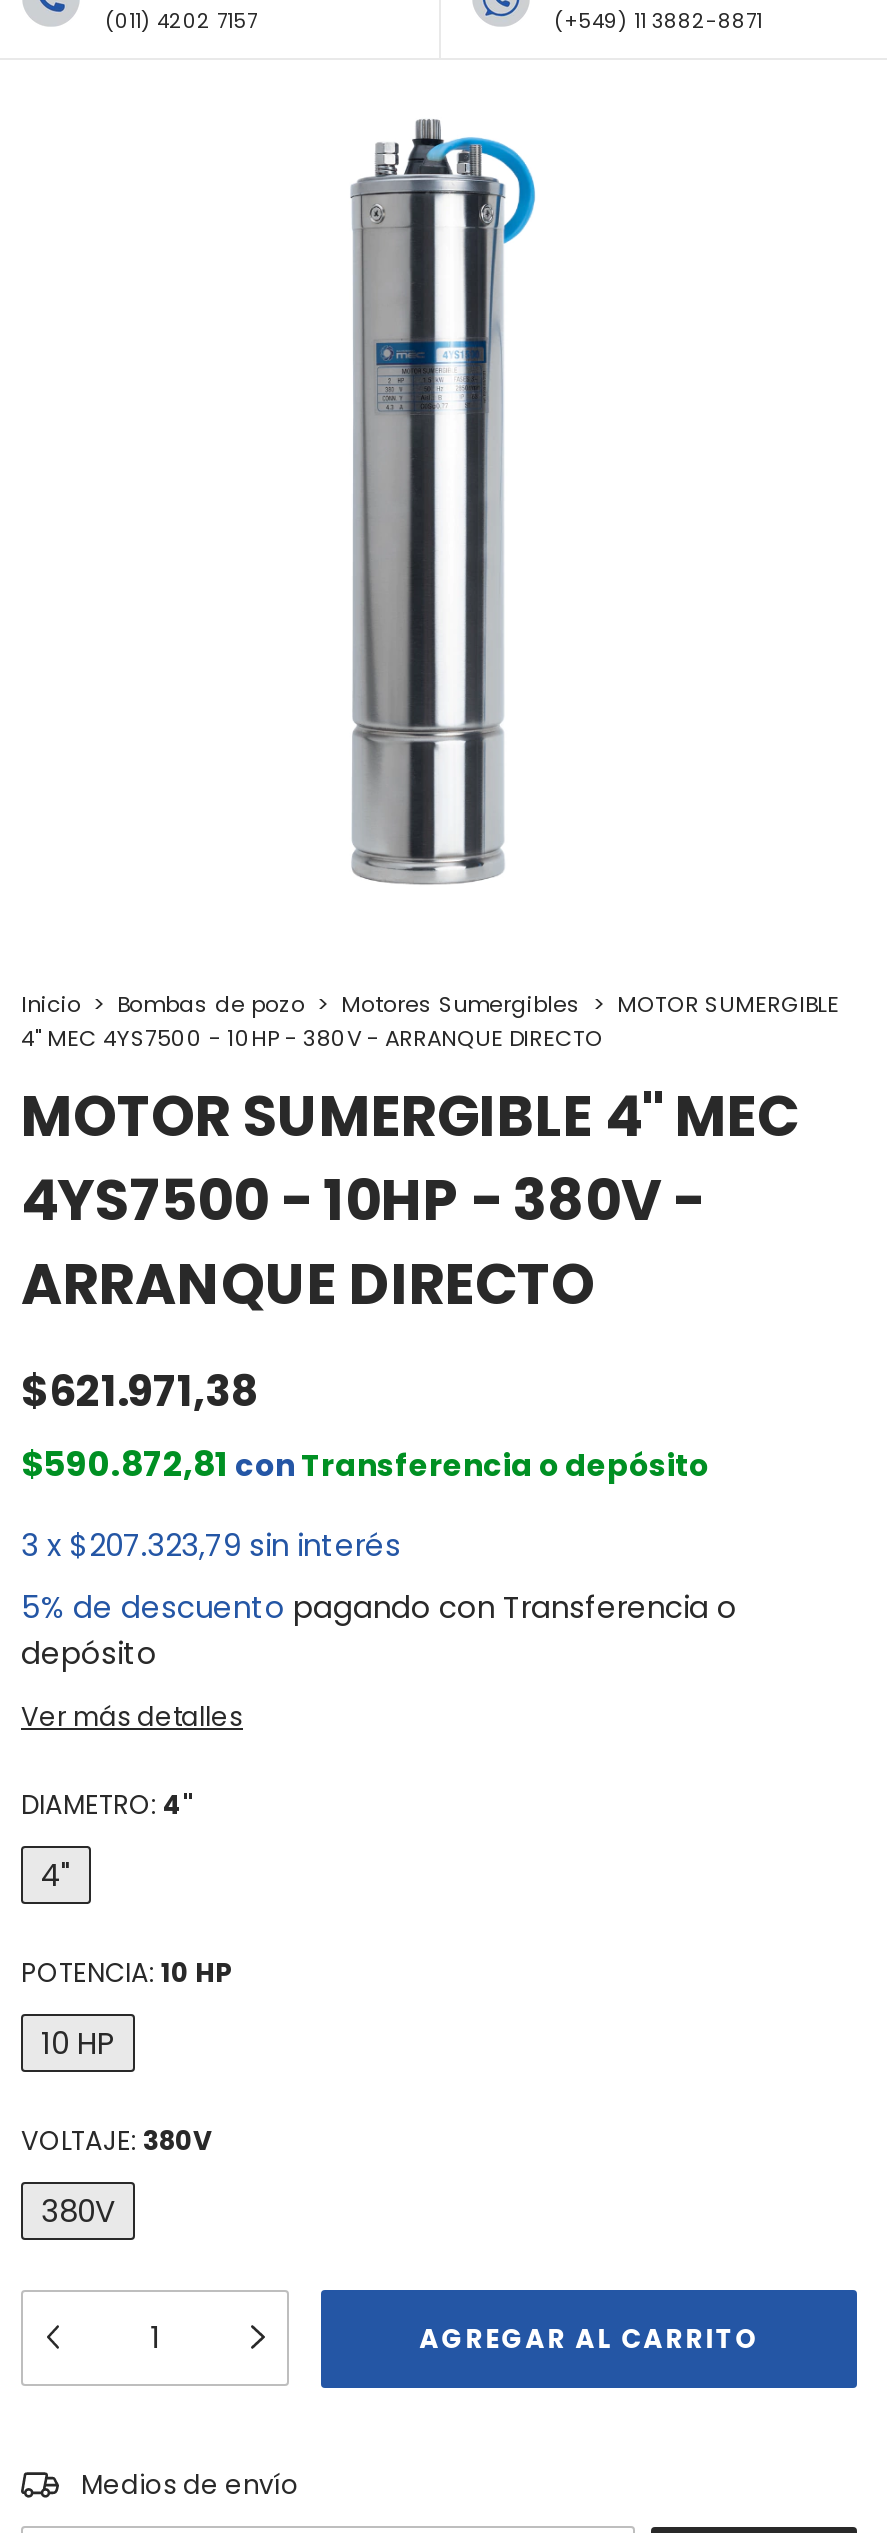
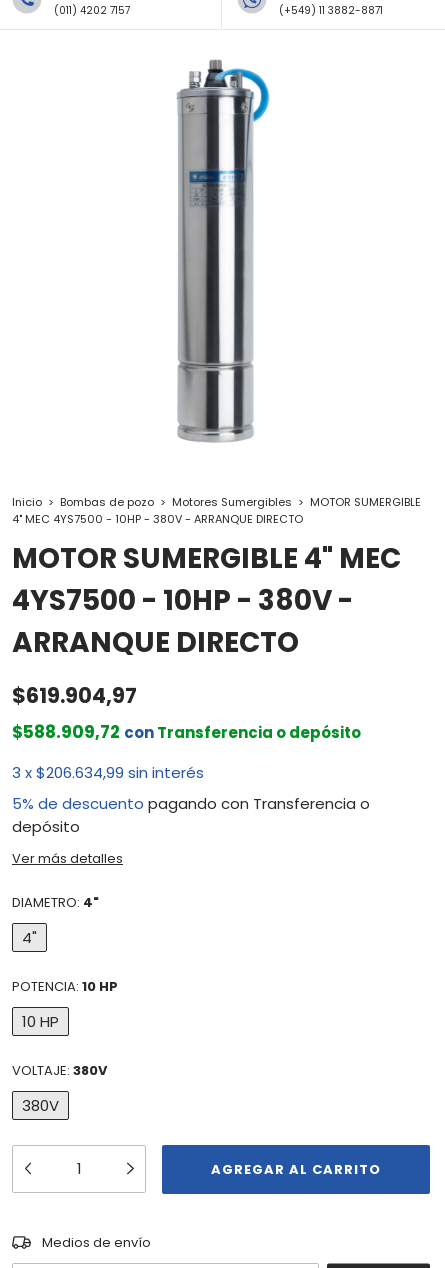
[21,1362,259,1420] $621.971,38 -> [12,681,137,710] $619.904,97
[21,1440,709,1488] $590.872,81 con Transferencia o depósito -> [12,720,361,744] $588.909,72 con Transferencia o depósito
[21,1524,401,1566] 3 x $207.323,79 sin interés -> [12,762,204,783] 3 x $206.634,99 sin interés

